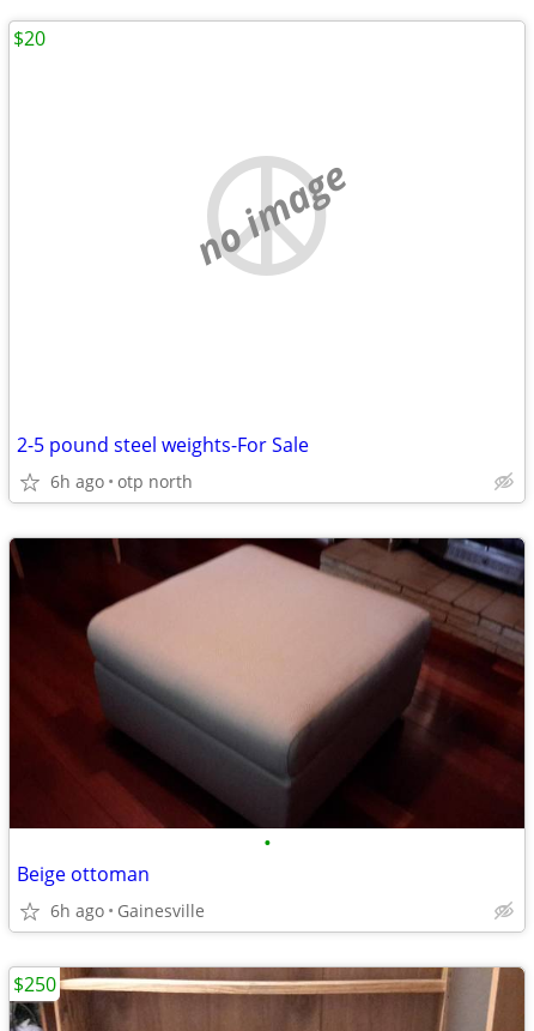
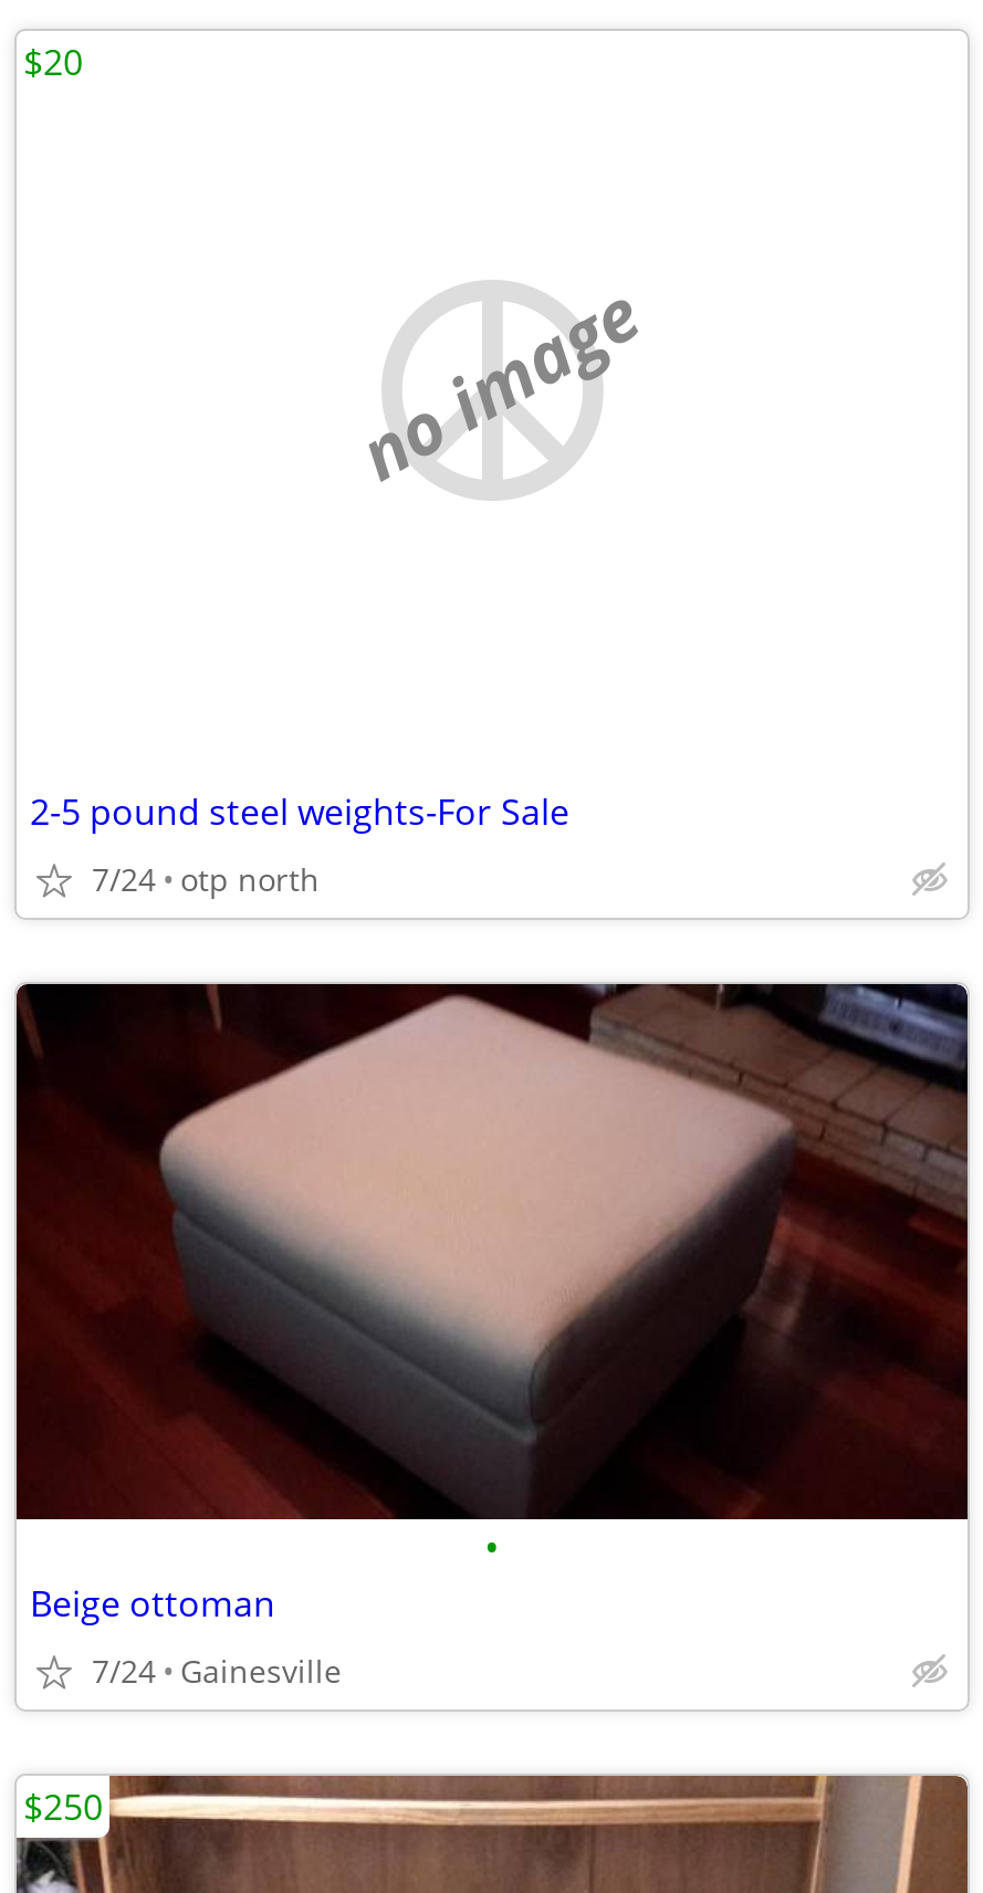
[50,470,193,493] 6h ago otp north -> [92,858,320,900] 7/24 otp north
[50,899,205,922] 6h ago Gainesville -> [92,1650,342,1692] 7/24 Gainesville

